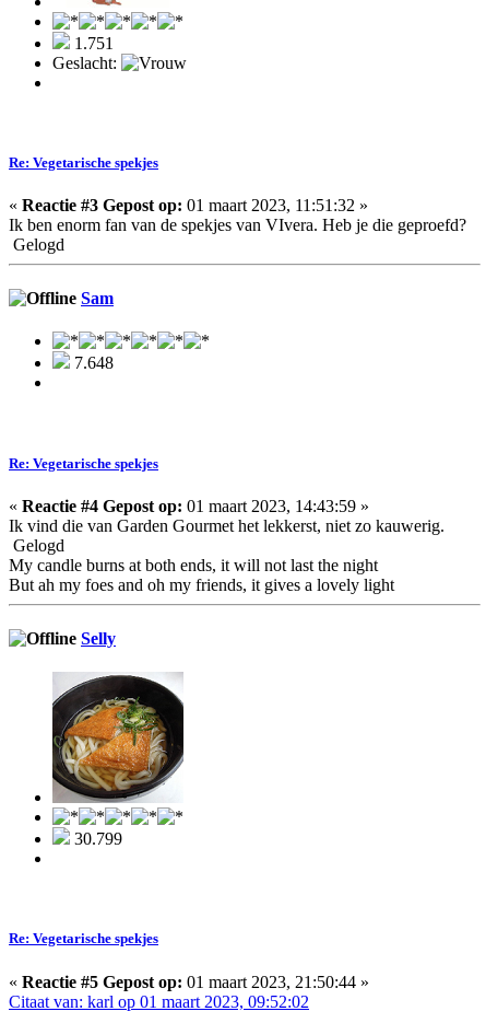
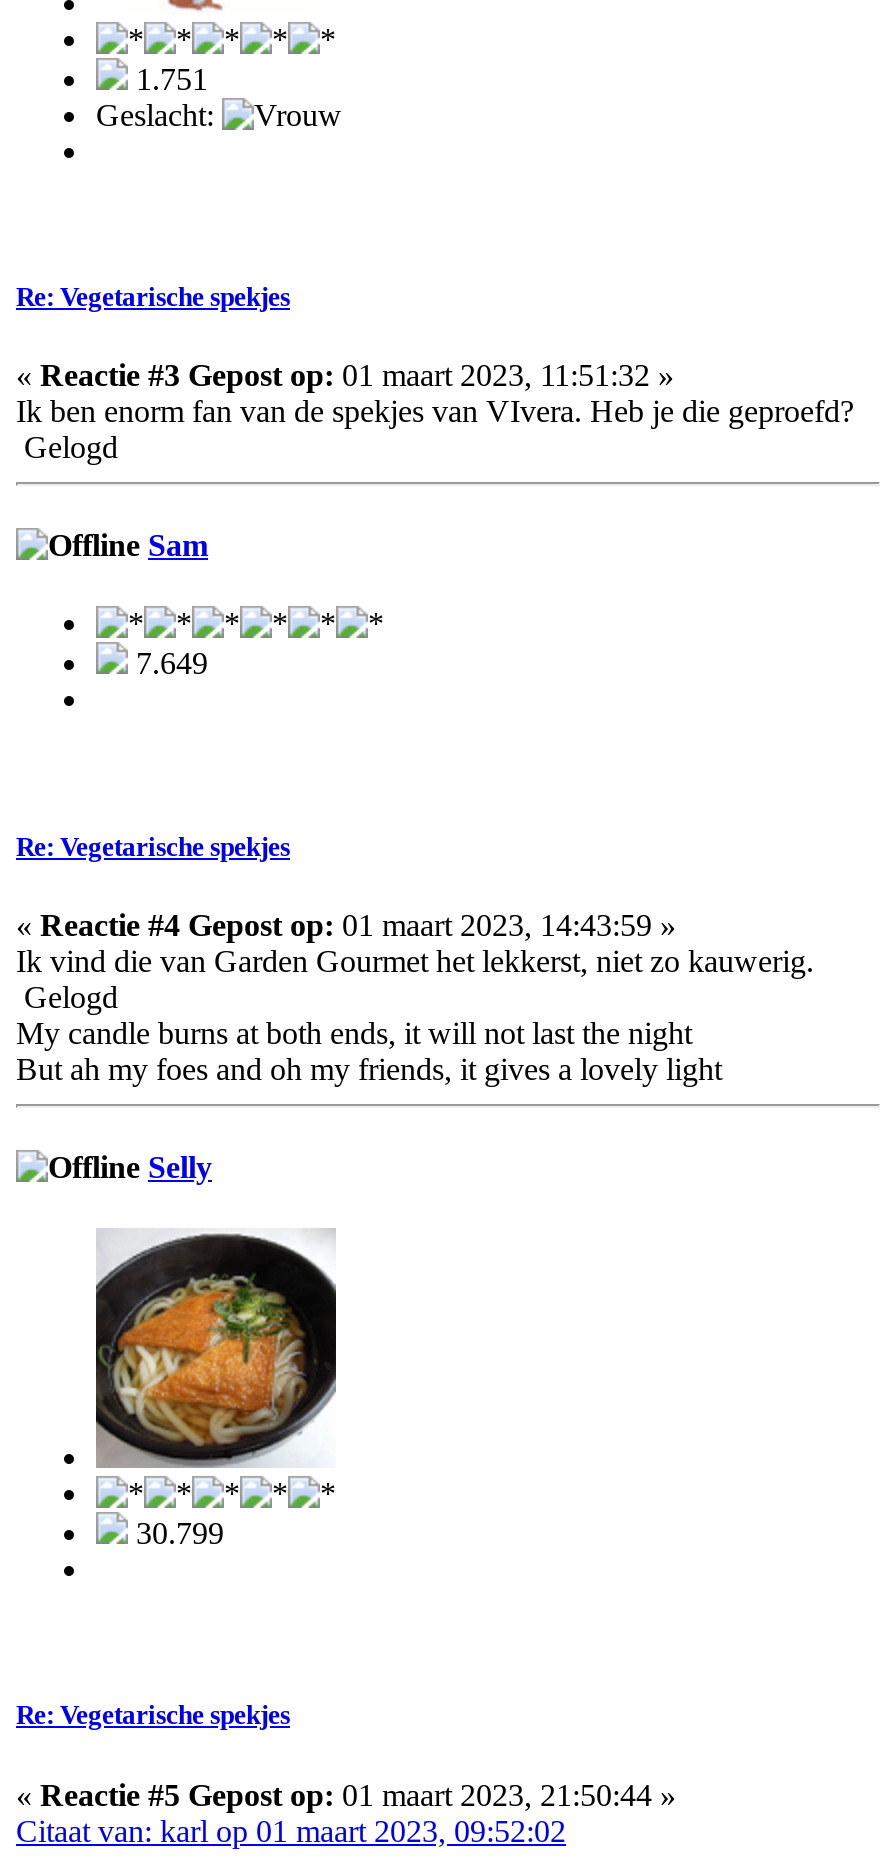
[70,354,114,372] 7.648 -> [128,647,208,681] 7.649

